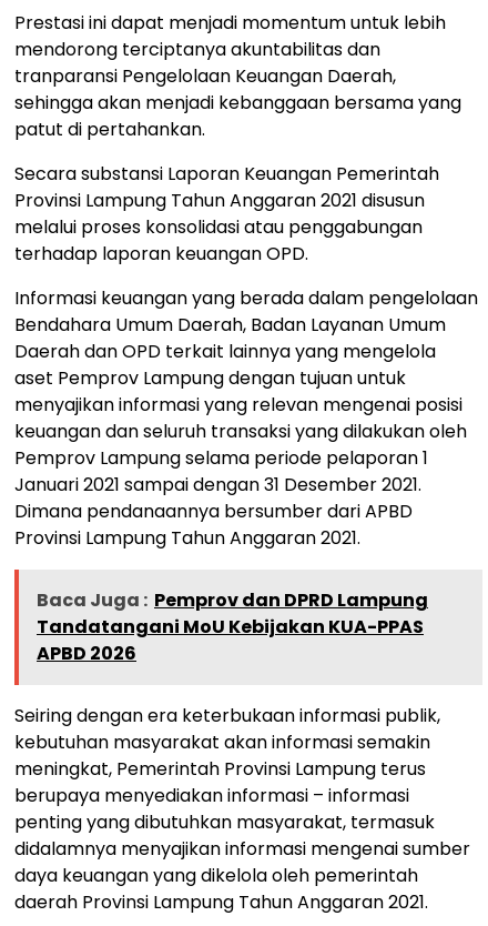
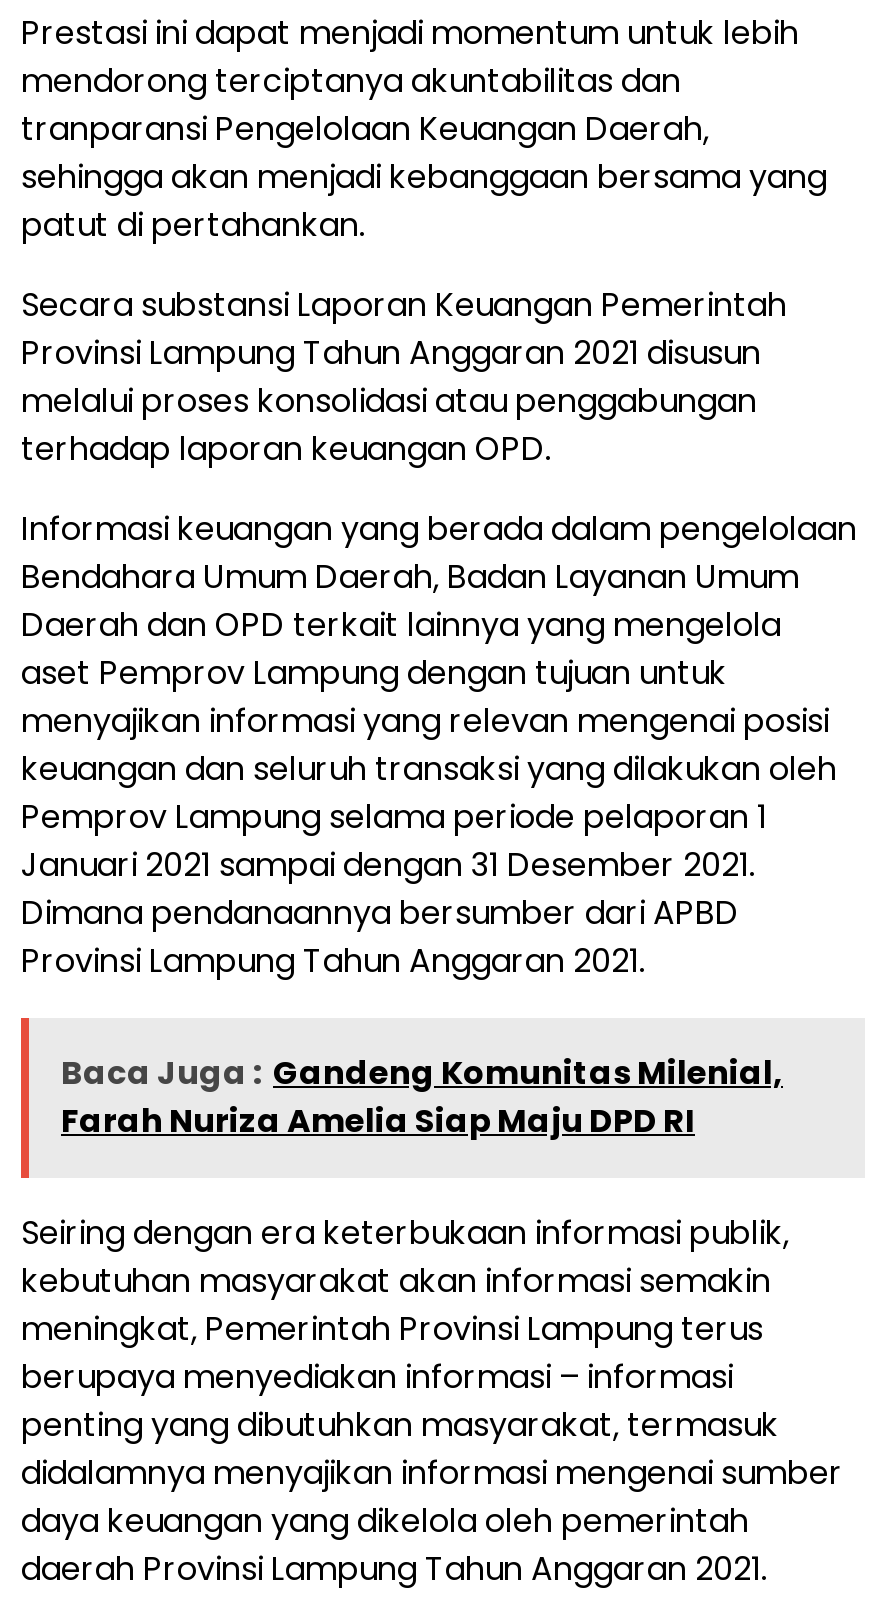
[37,587,428,666] Baca Juga : Pemprov dan DPRD Lampung | Tandatangani MoU Kebijakan KUA-PPAS | APBD 2026 -> [61,1050,783,1144] Baca Juga : Gandeng Komunitas Milenial, | Farah Nuriza Amelia Siap Maju DPD RI

